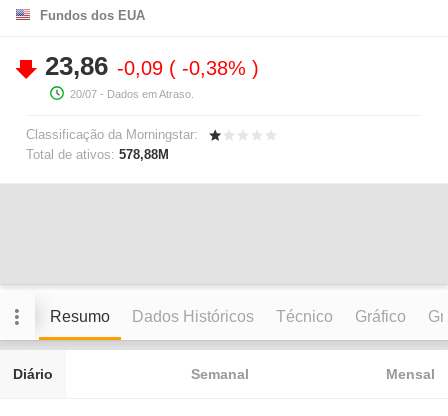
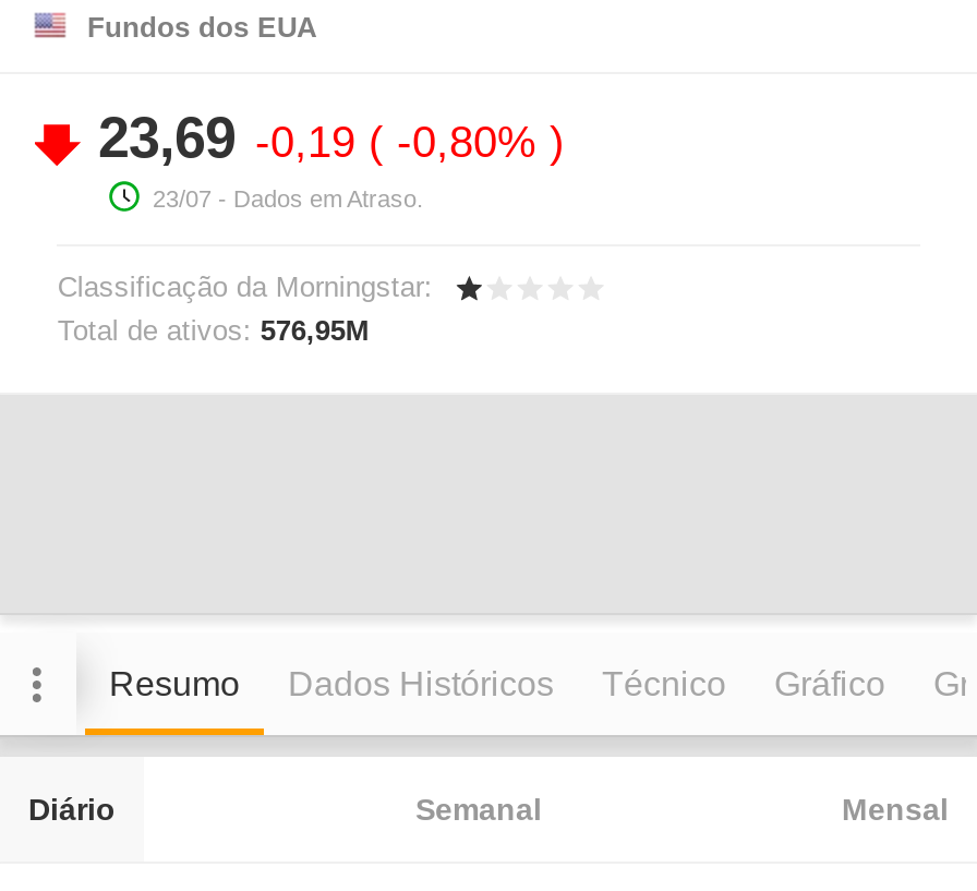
[45,51,252,81] 23,86 -0,09 -0,38% -> [98,105,550,170] 23,69 -0,19 -0,80%
[70,88,194,100] 20/07 - Dados em Atraso. -> [153,185,423,212] 23/07 - Dados em Atraso.
[26,147,169,162] Total de ativos: 578,88M -> [58,314,369,347] Total de ativos: 576,95M

